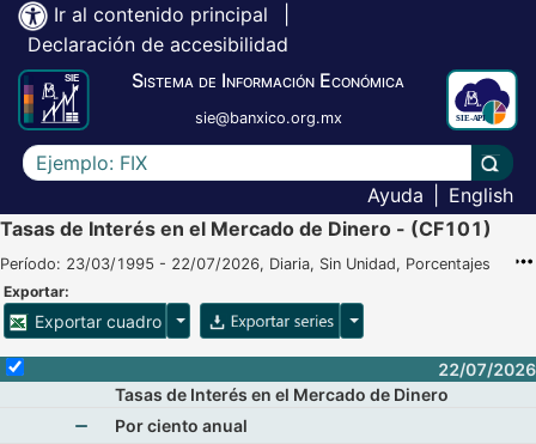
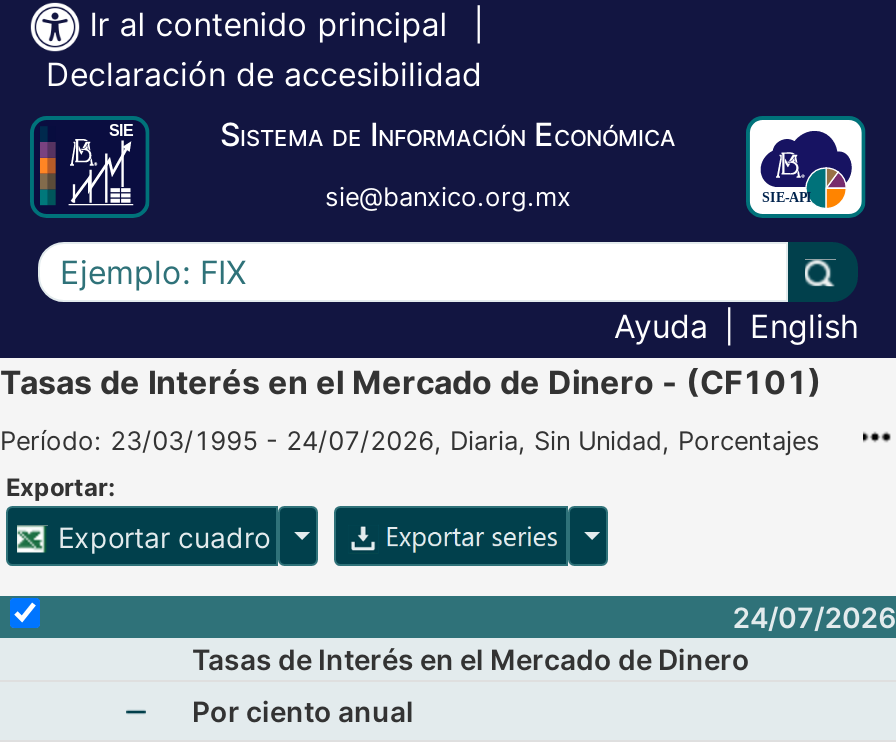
[0,255,491,273] Período: 23/03/1995 - 22/07/2026, Diaria, Sin Unidad, Porcentajes -> [0,426,820,456] Período: 23/03/1995 - 24/07/2026, Diaria, Sin Unidad, Porcentajes
[438,359,536,379] 22/07/2026 -> [732,600,896,634] 24/07/2026

